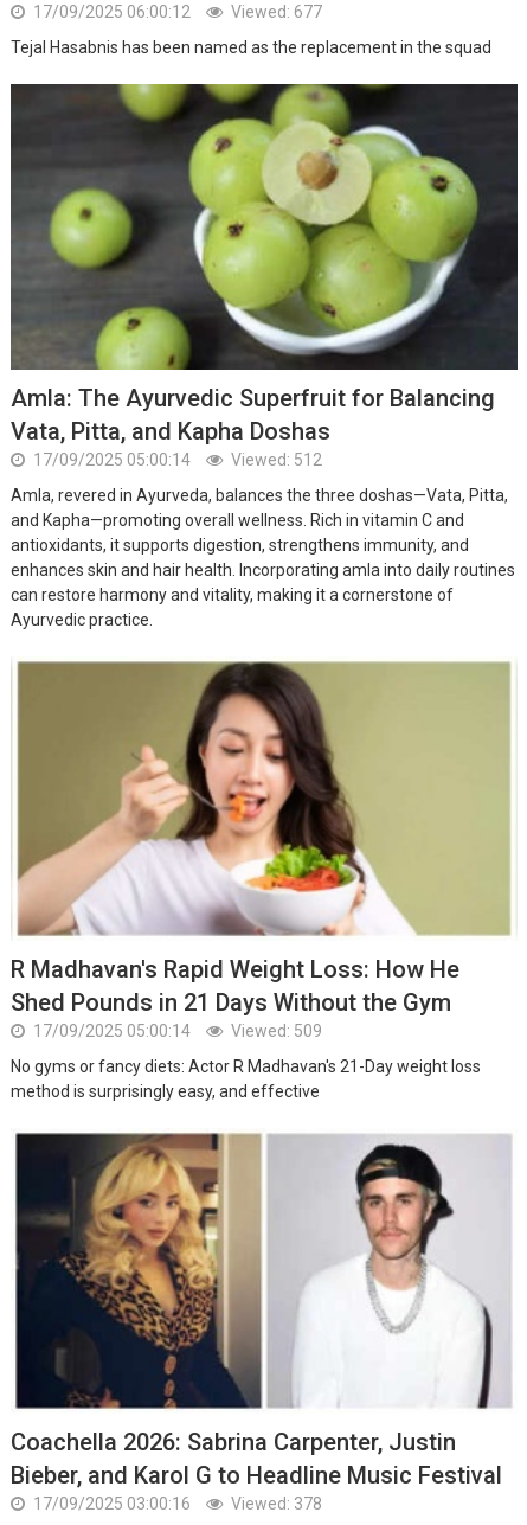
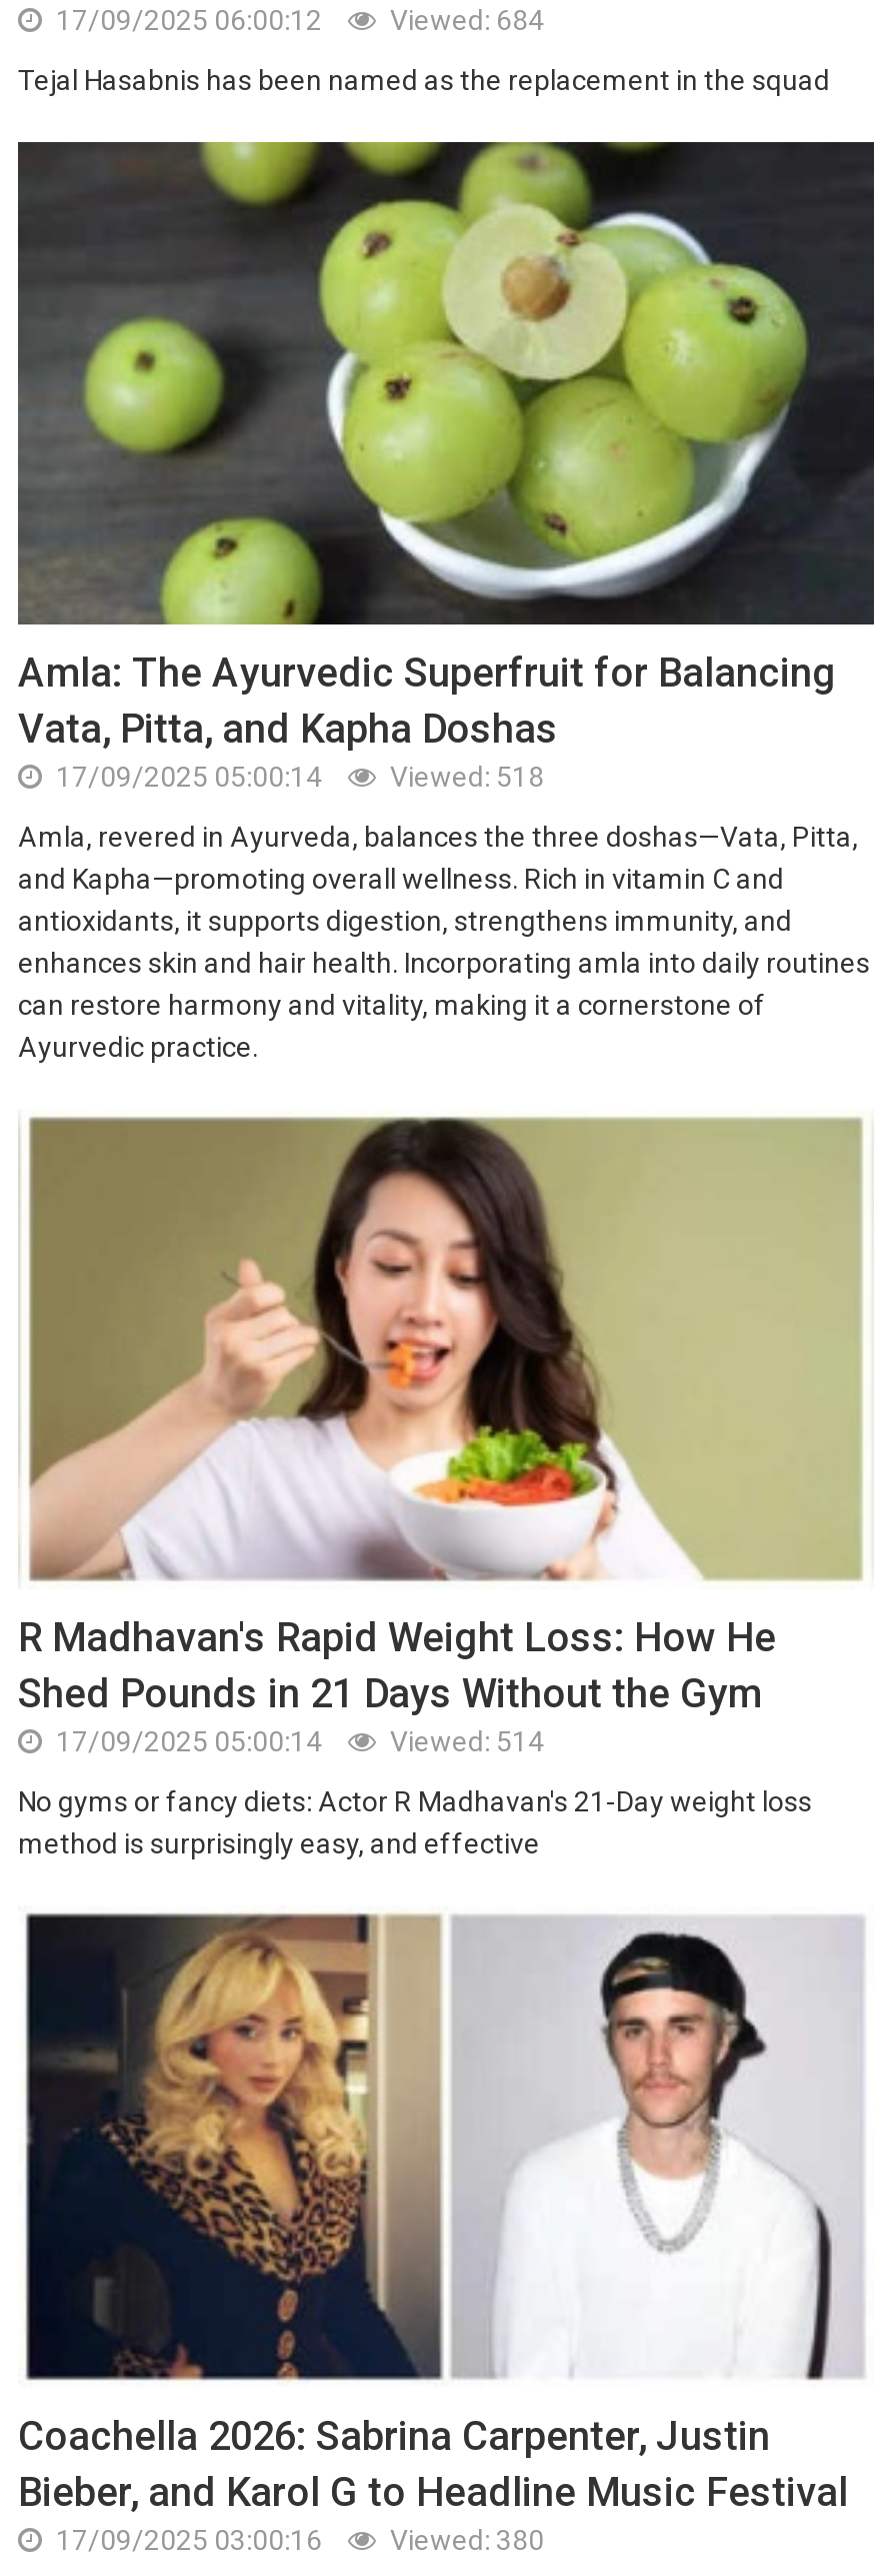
[30,3,322,22] 17/09/2025 06:00:12 Viewed: 677 -> [50,5,544,37] 17/09/2025 06:00:12 Viewed: 684
[30,451,322,470] 17/09/2025 05:00:14 Viewed: 512 -> [50,761,544,793] 17/09/2025 05:00:14 Viewed: 518
[30,1022,322,1040] 17/09/2025 05:00:14 Viewed: 509 -> [50,1726,544,1758] 17/09/2025 05:00:14 Viewed: 514
[30,1494,322,1513] 17/09/2025 03:00:16 Viewed: 378 -> [50,2524,544,2556] 17/09/2025 03:00:16 Viewed: 380

